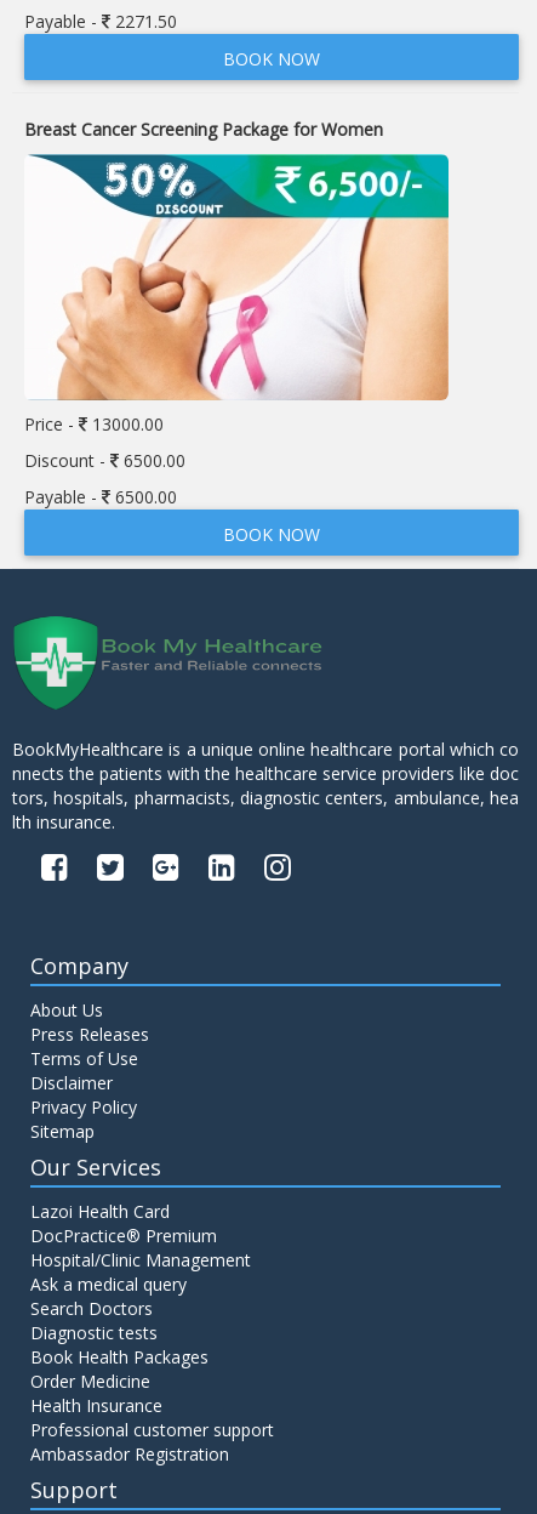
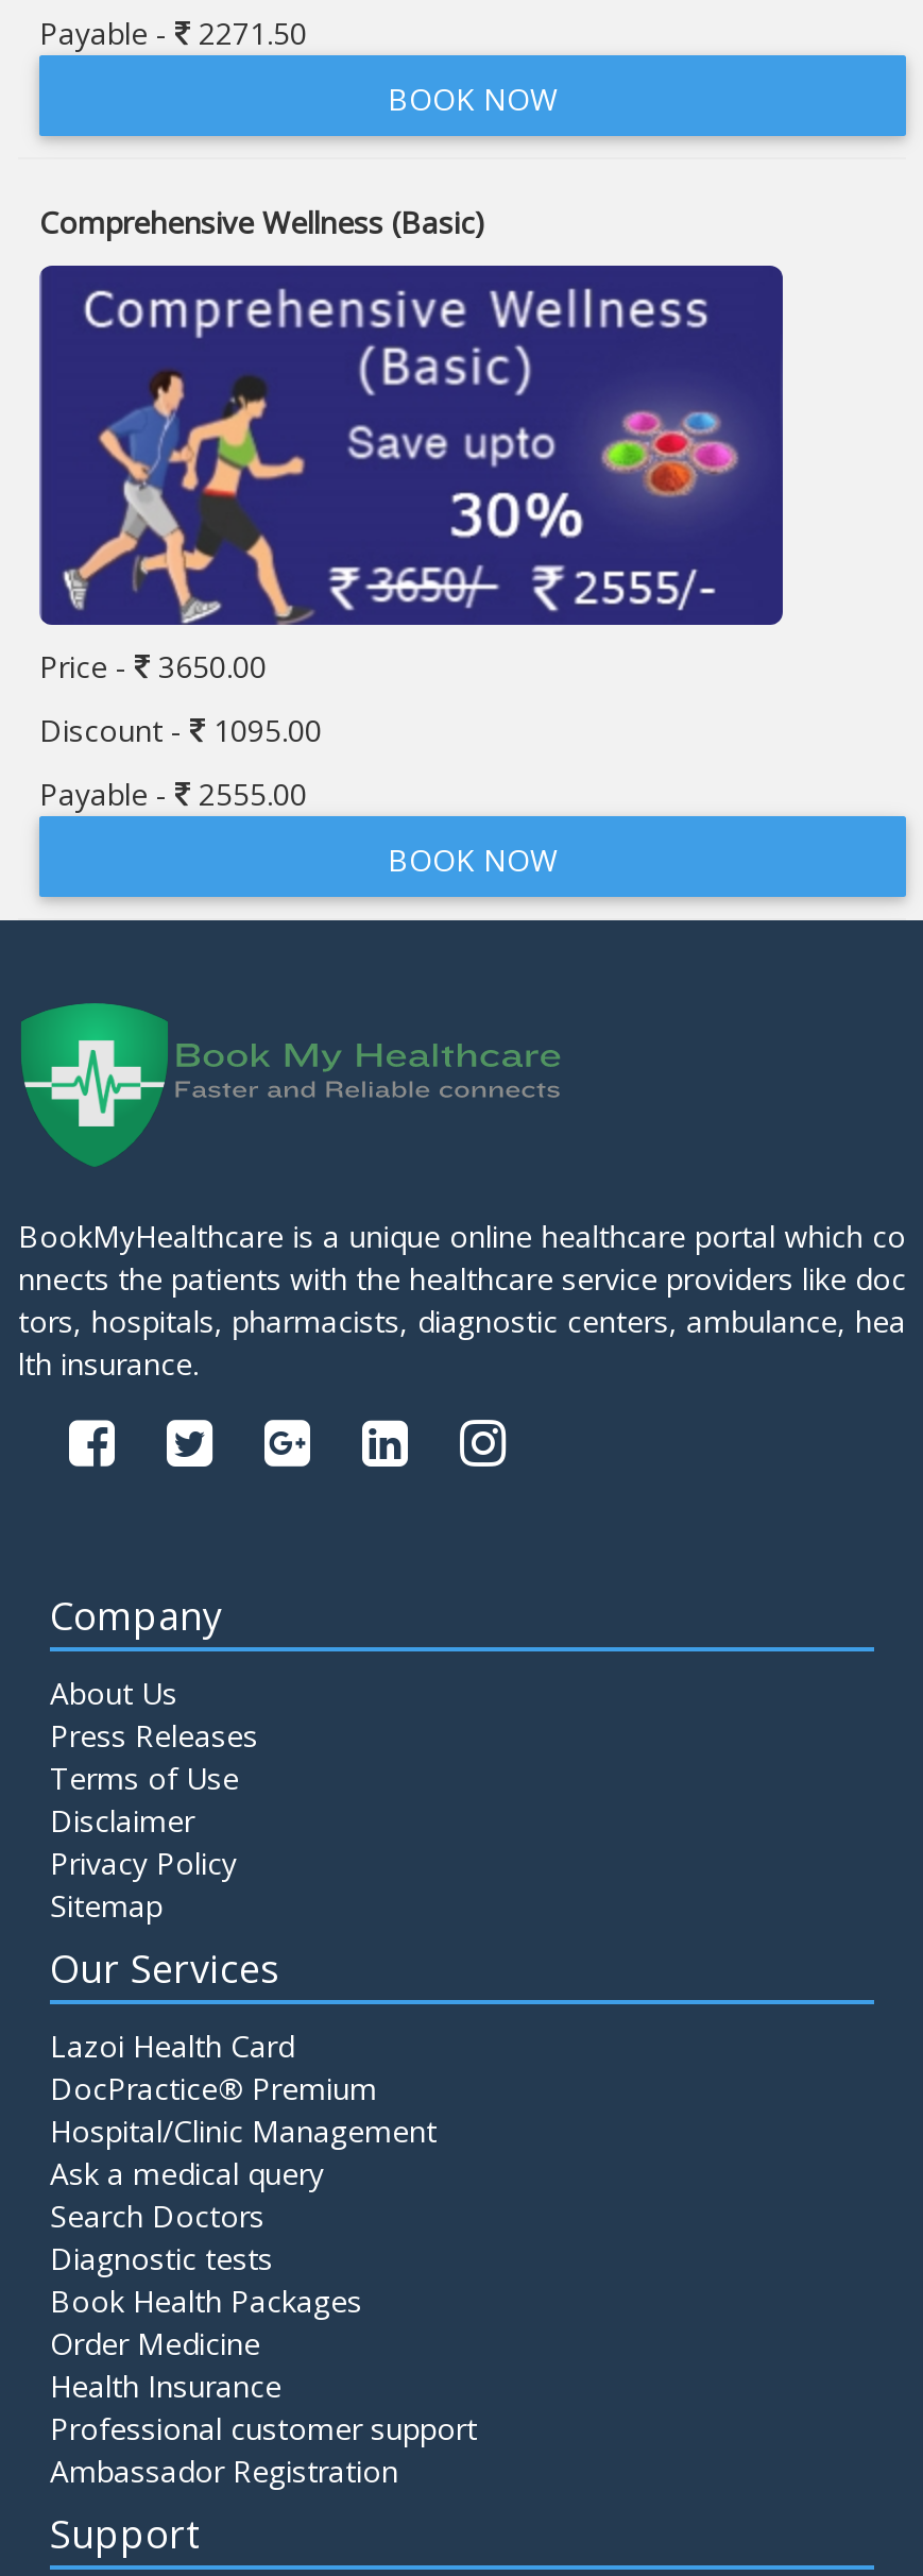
[24,118,383,141] Breast Cancer Screening Package for Women -> [39,202,485,242] Comprehensive Wellness (Basic)
[24,153,450,436] [image] | Price - 13000.00 -> [37,264,785,687] [image] | Price - 3650.00
[24,449,185,472] Discount - 6500.00 -> [39,710,322,750] Discount - 1095.00
[24,485,177,508] Payable - 6500.00 -> [39,774,307,814] Payable - 2555.00

